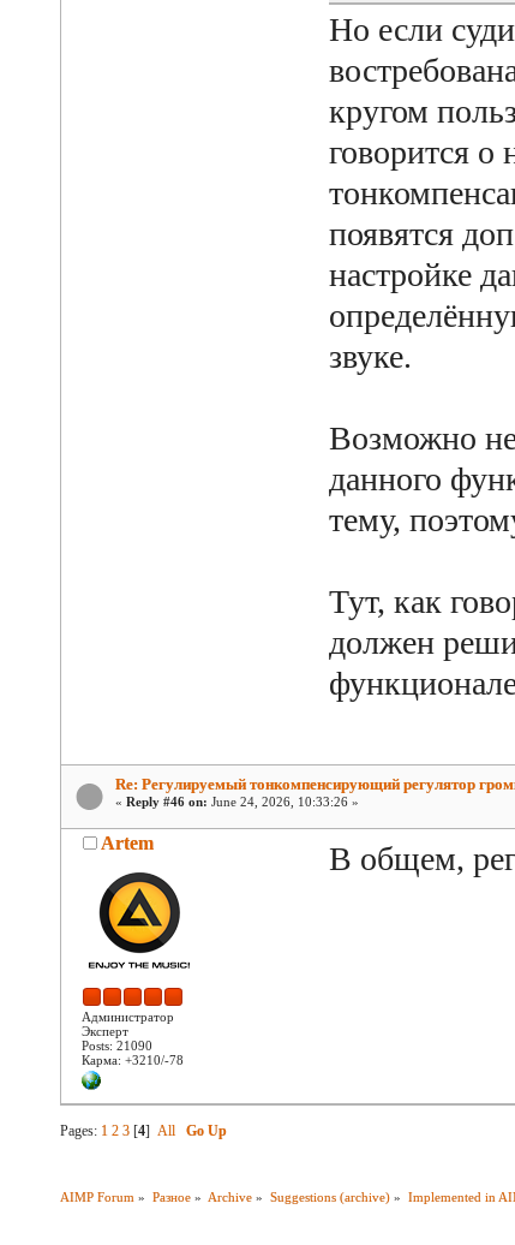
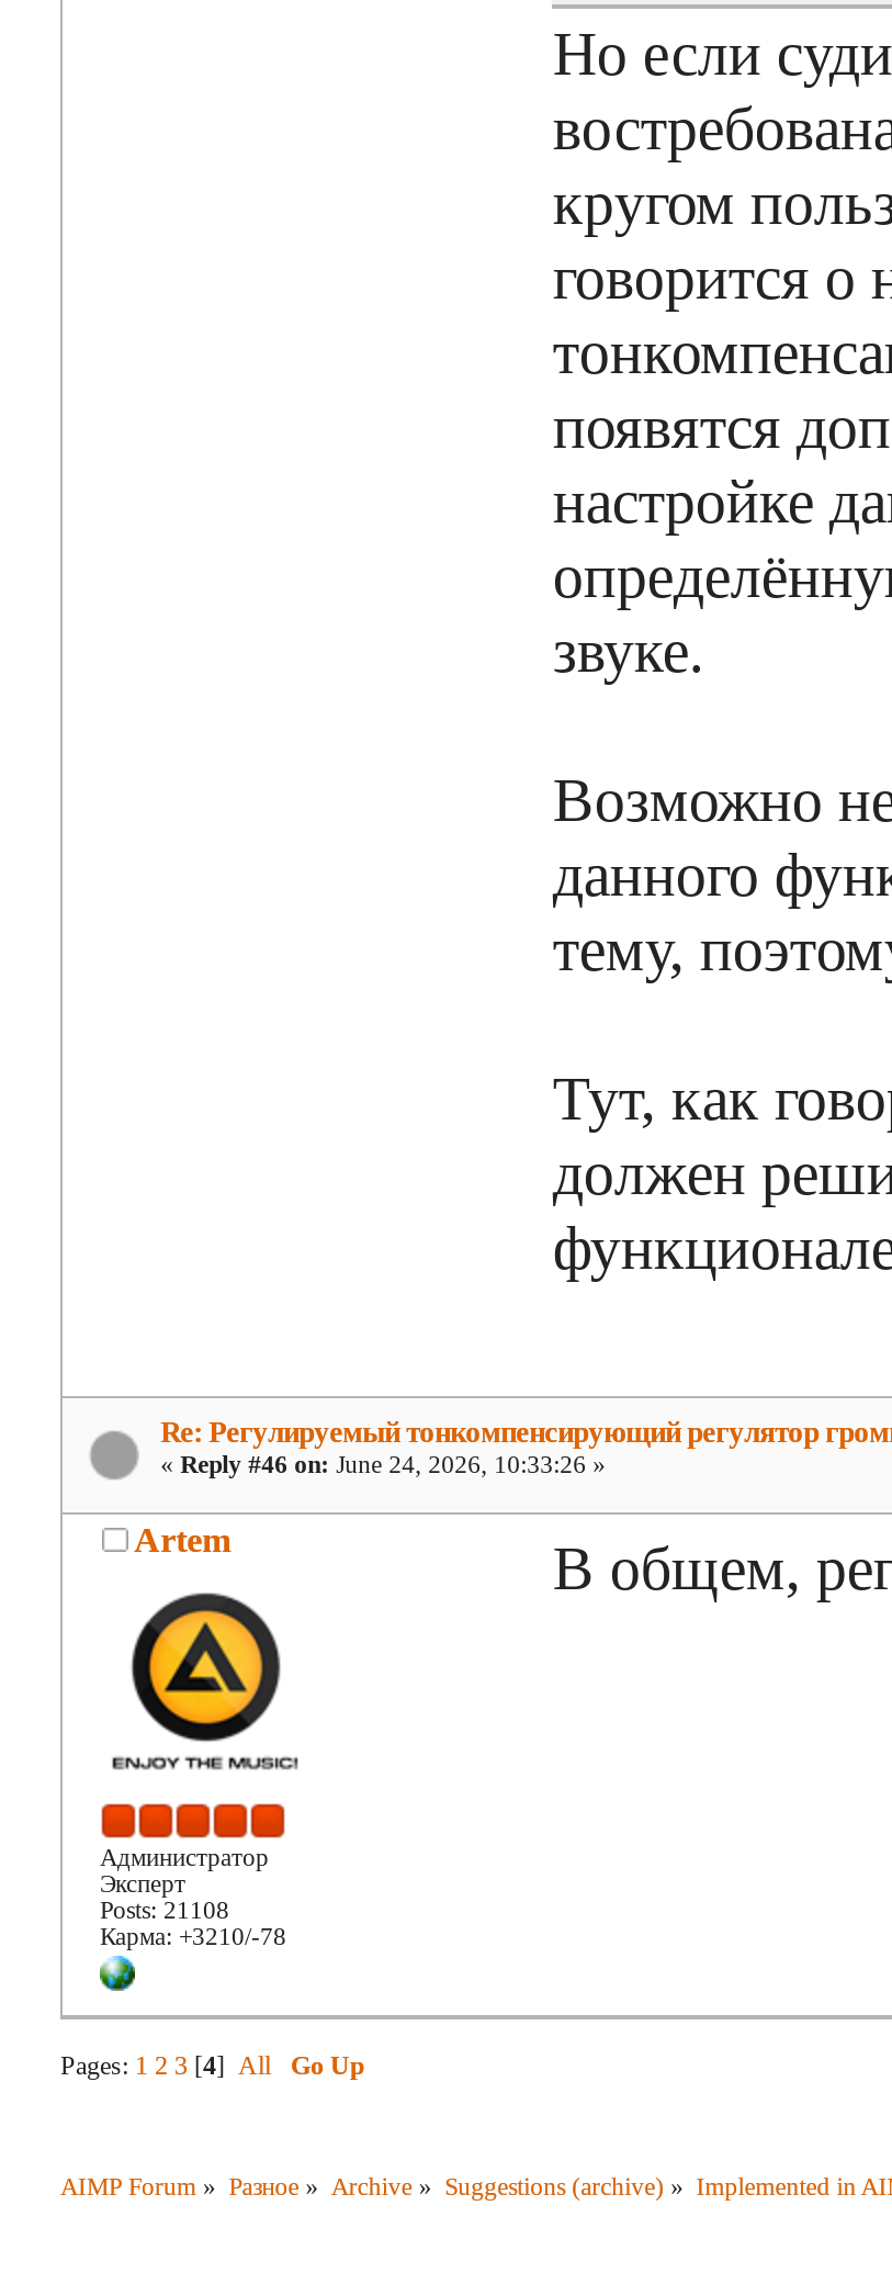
[82,1038,152,1053] Posts: 21090 -> [100,1897,229,1923] Posts: 21108

